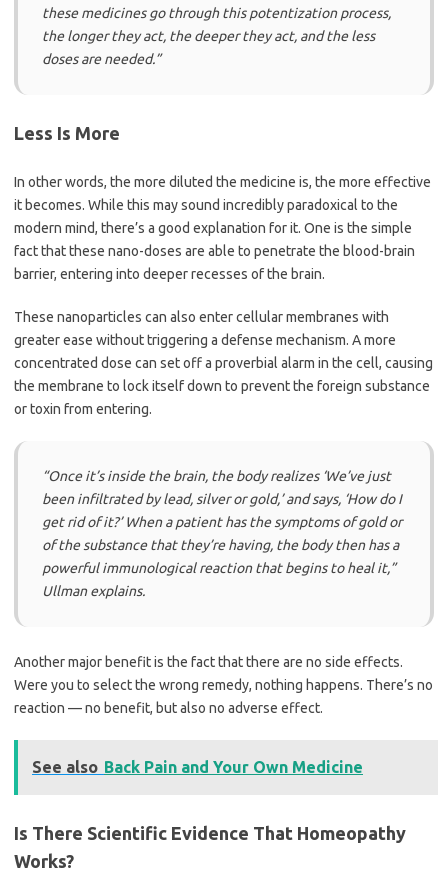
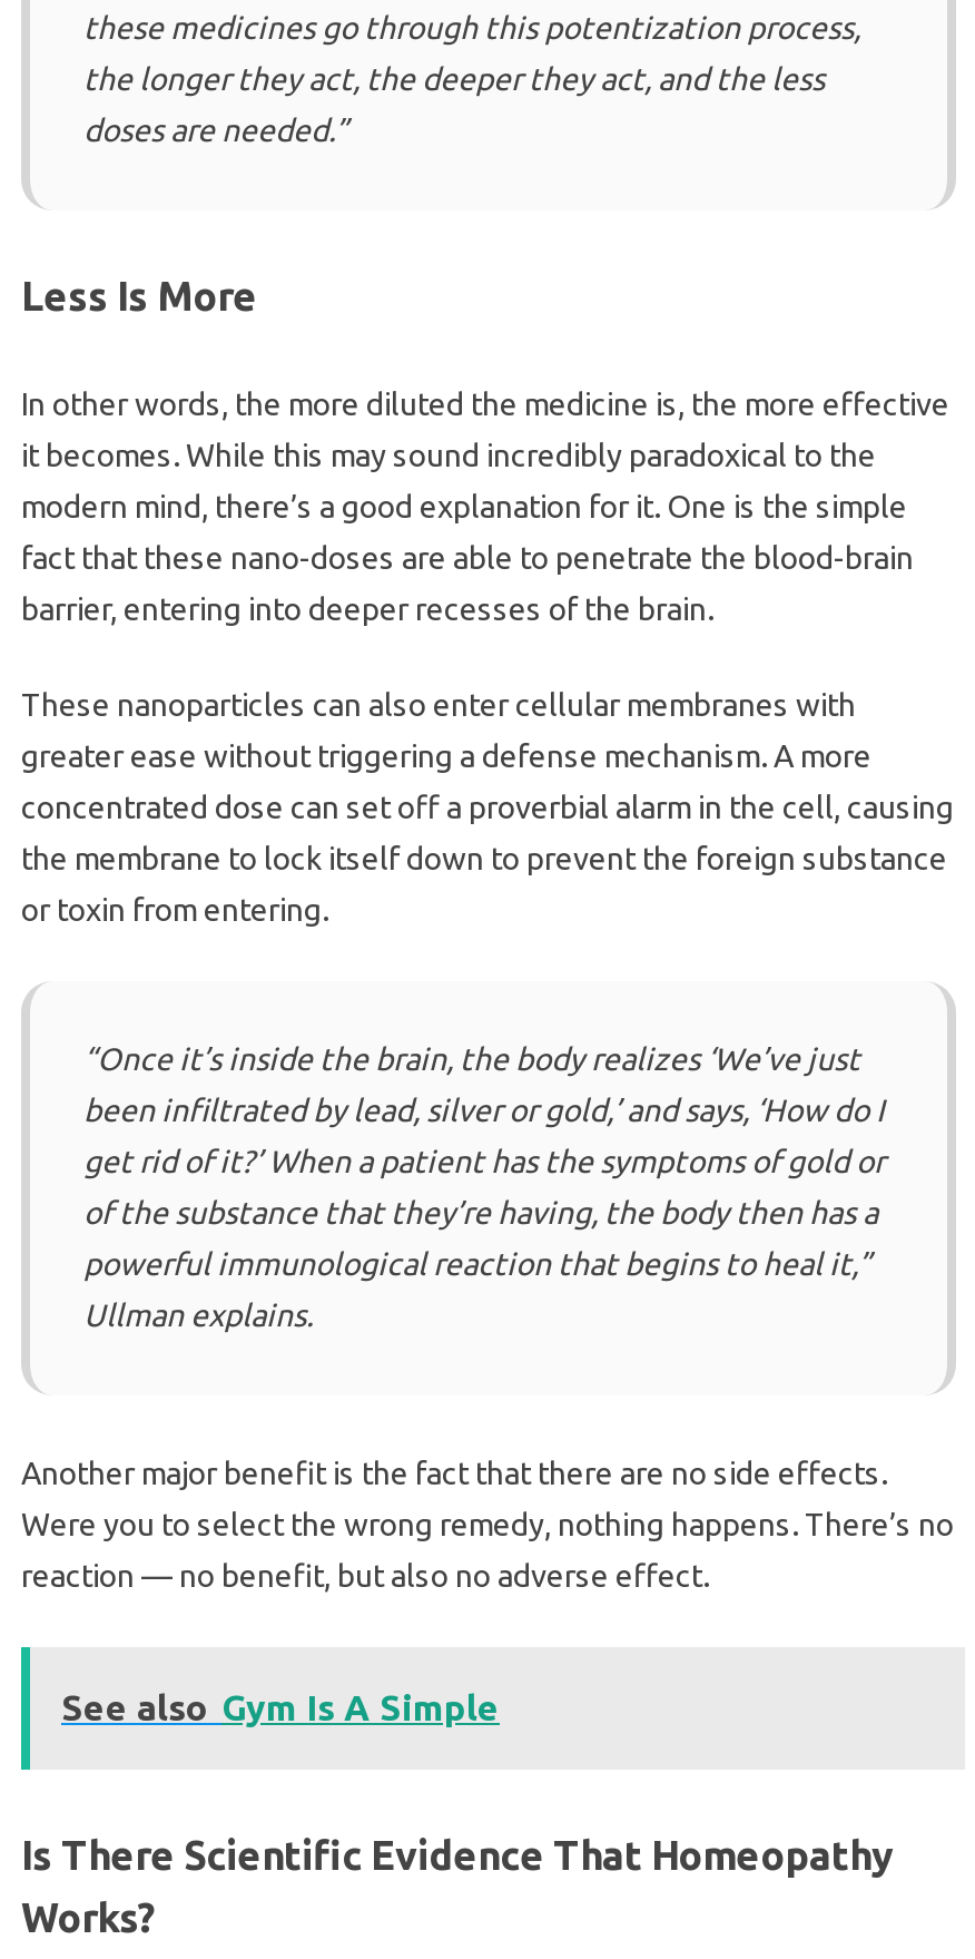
[32,758,363,776] See also Back Pain and Your Own Medicine -> [61,1687,500,1727] See also Gym Is A Simple

